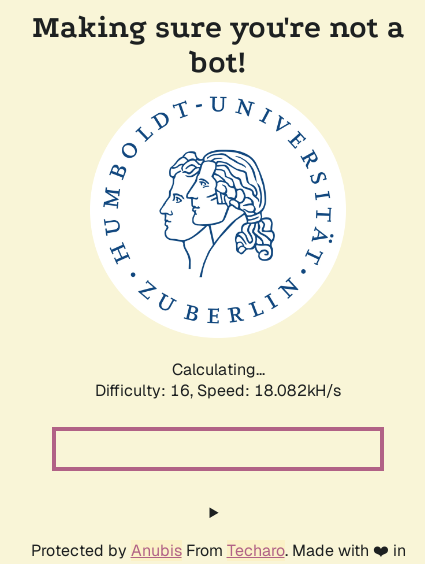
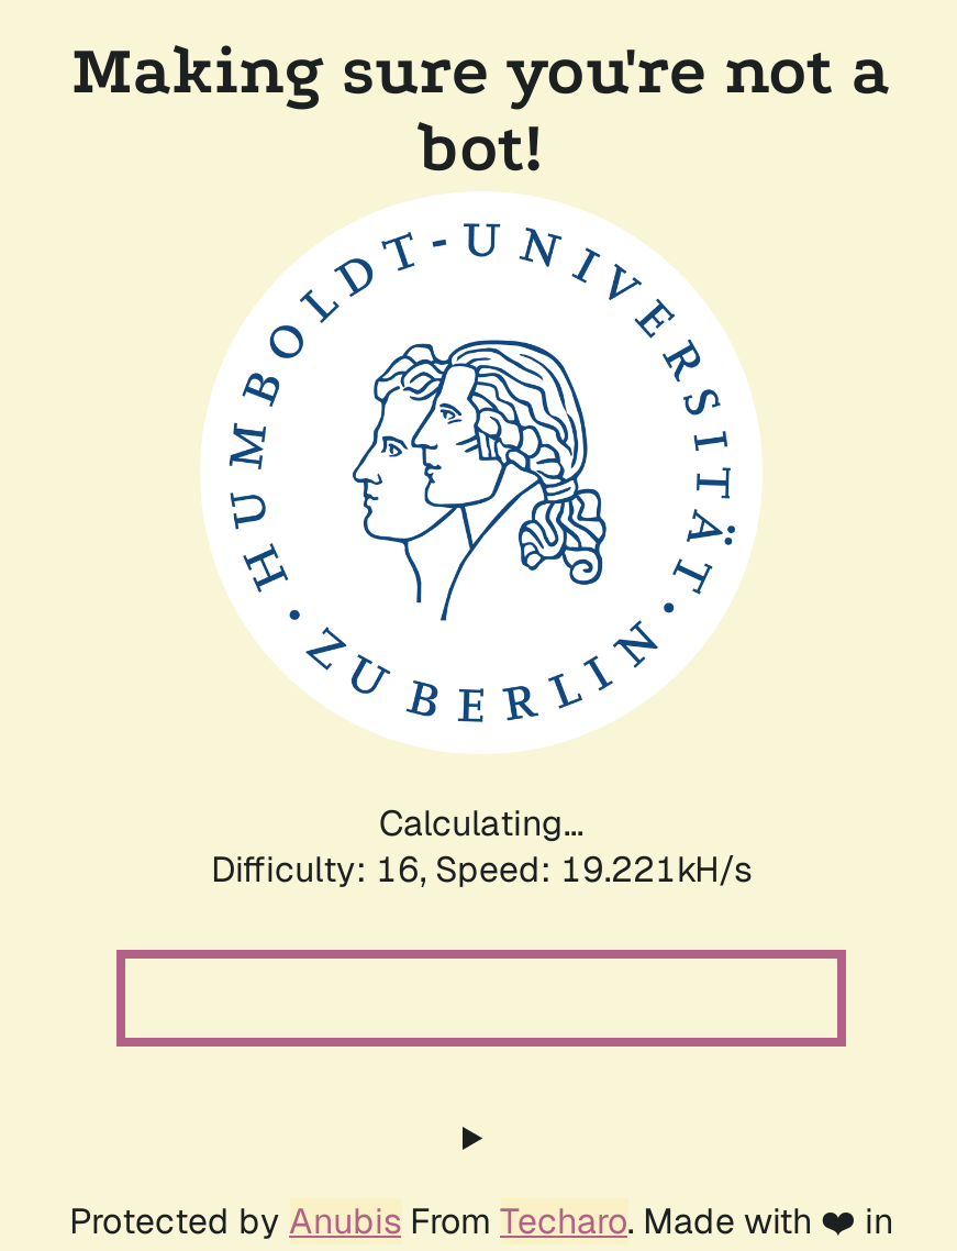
[95,380,341,401] Difficulty: 16, Speed: 18.082kH/s -> [211,846,752,893] Difficulty: 16, Speed: 19.221kH/s

